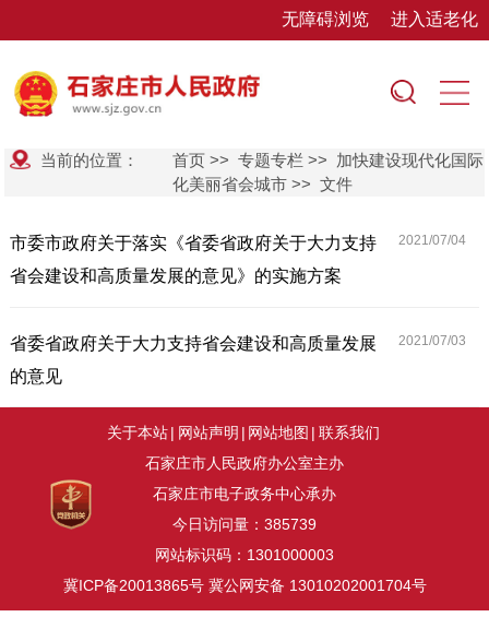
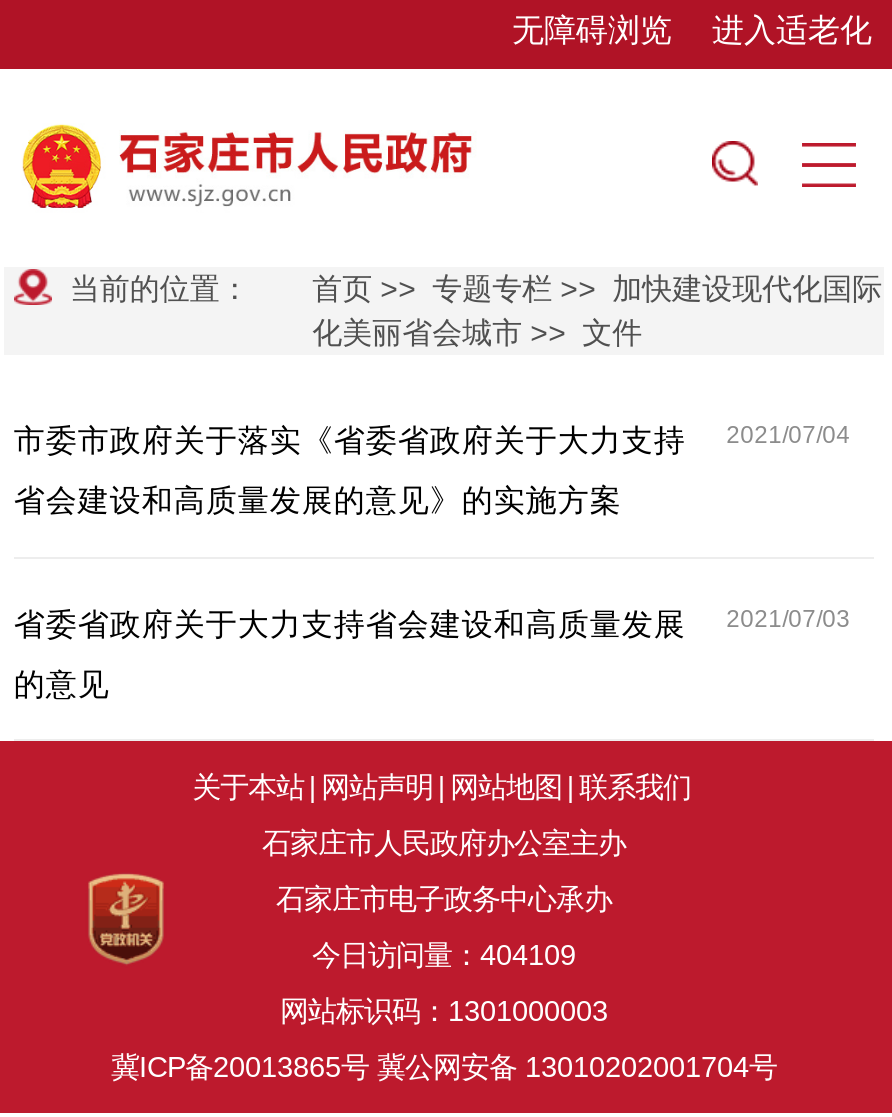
[172,516,317,533] 今日访问量：385739 -> [312,940,576,972] 今日访问量：404109

